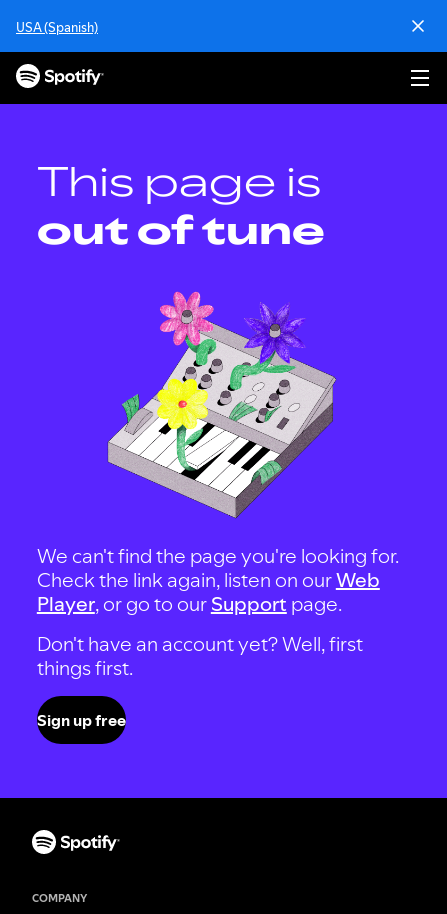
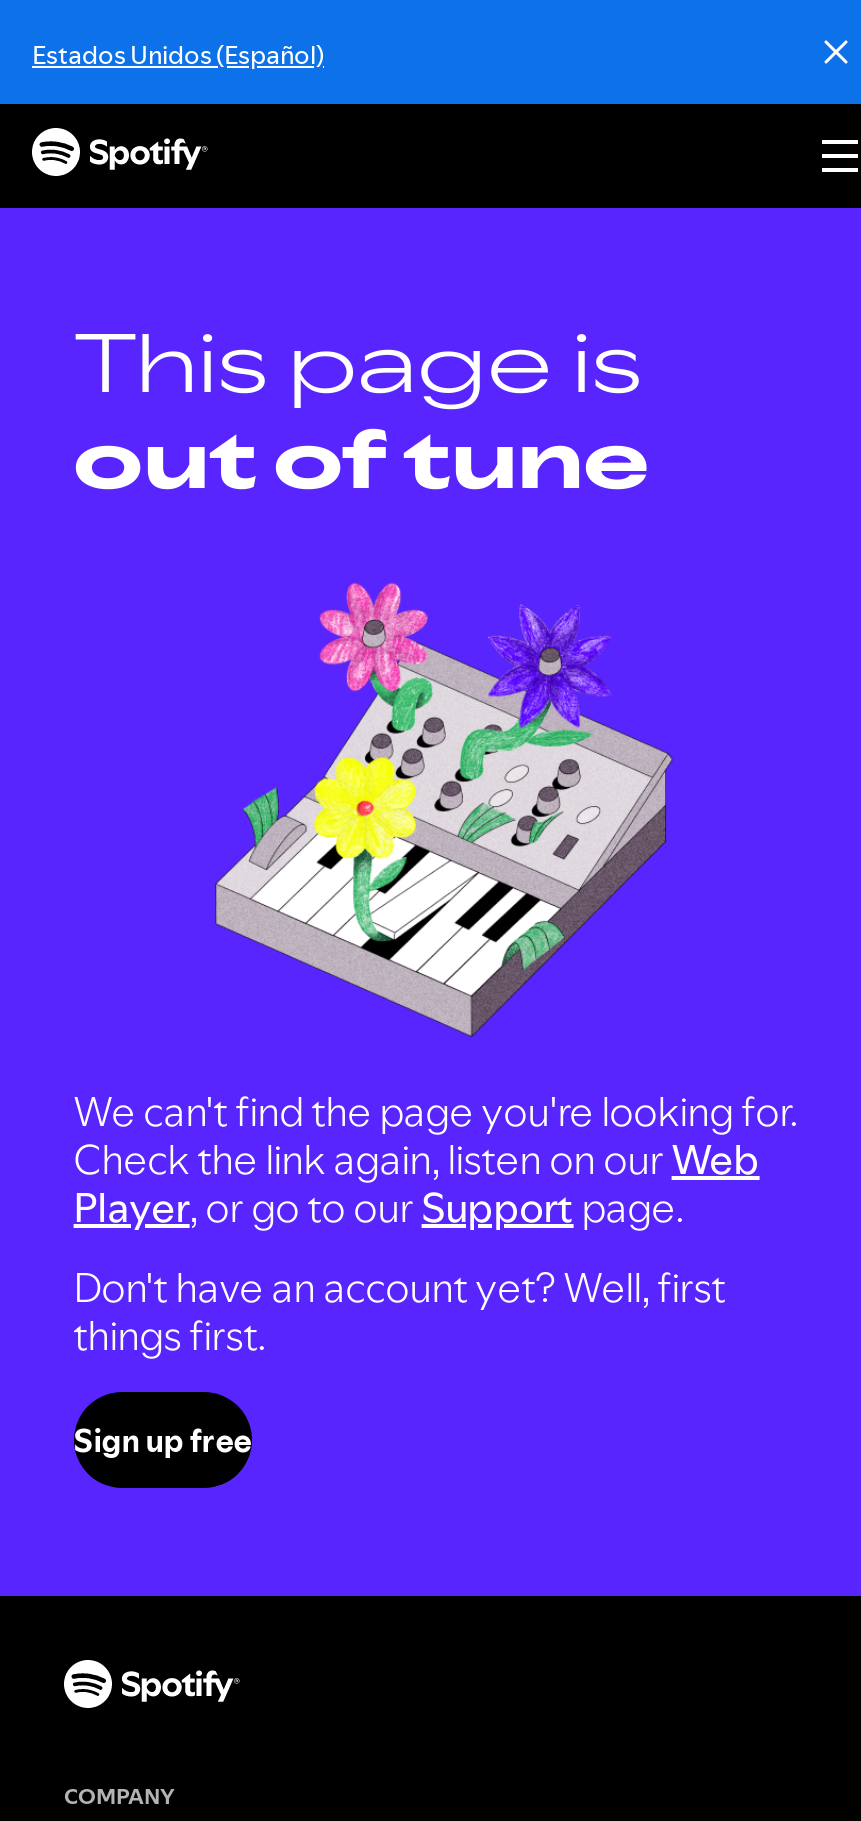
[16,18,98,36] USA (Spanish) -> [32,36,324,72] Estados Unidos (Español)

